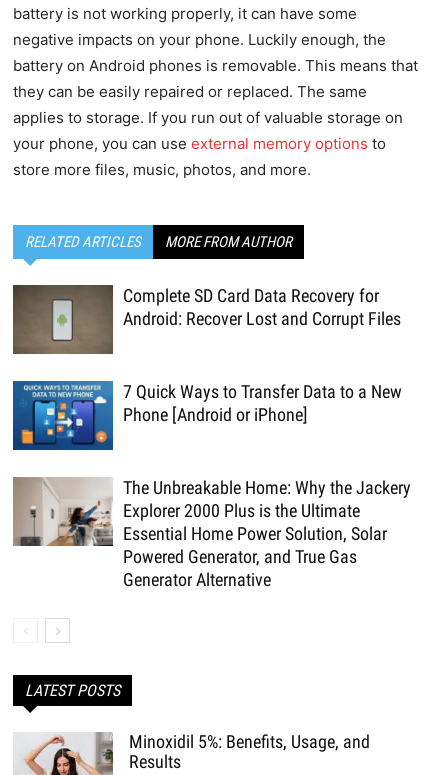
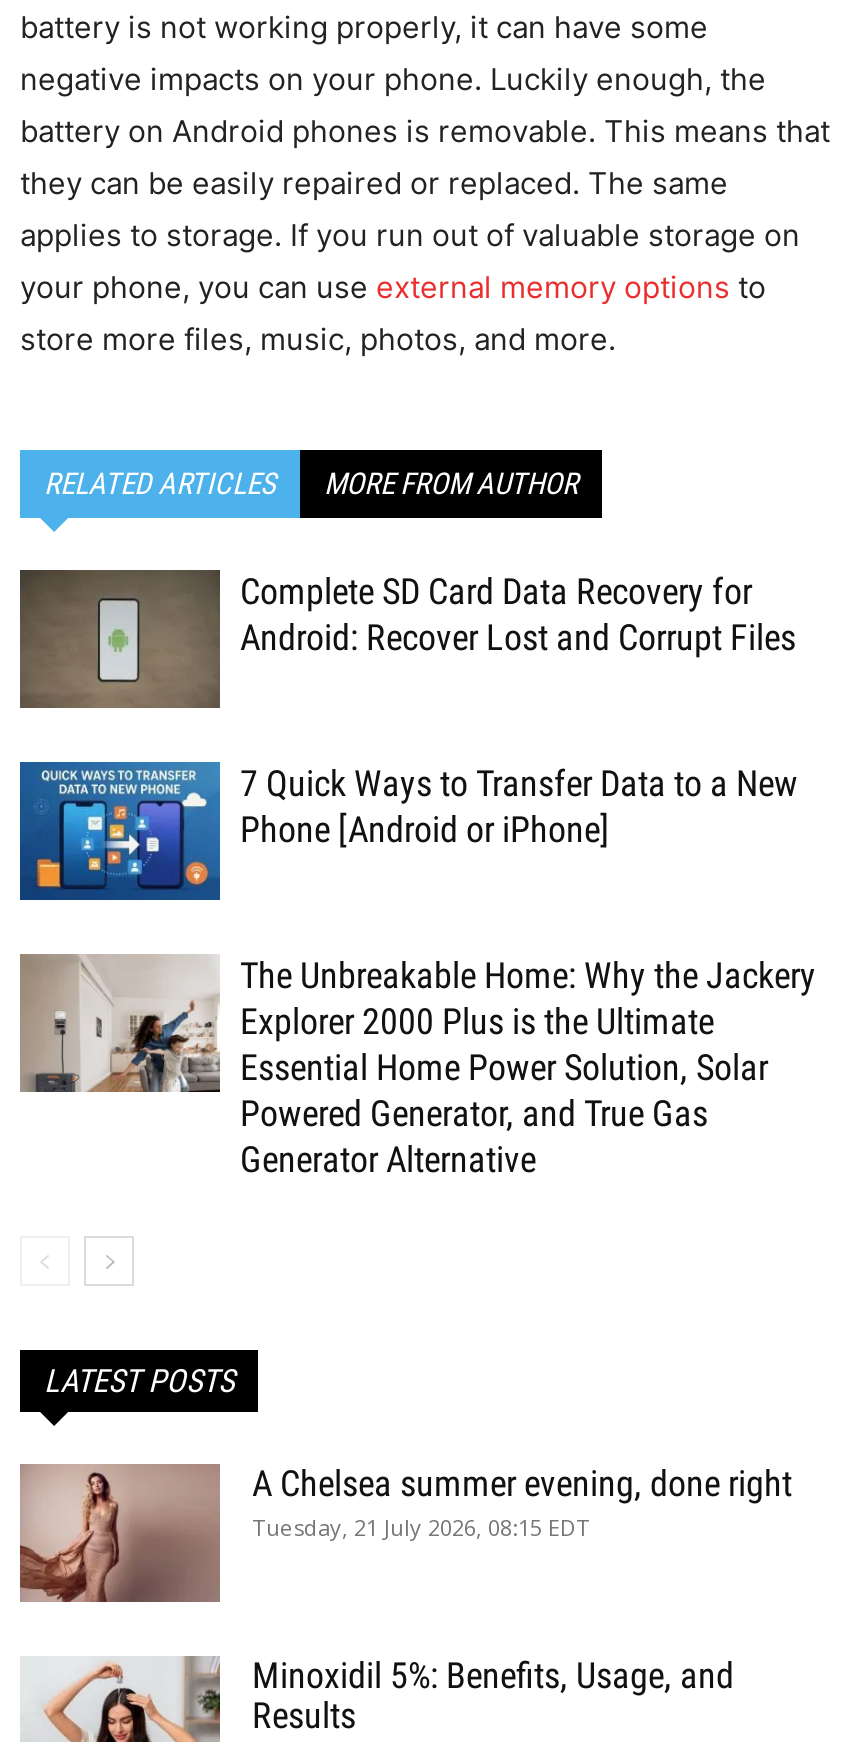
none -> [18,1462,792,1616] [image] | A Chelsea summer evening, done right | Tuesday, 21 July 2026, 08:15 EDT

